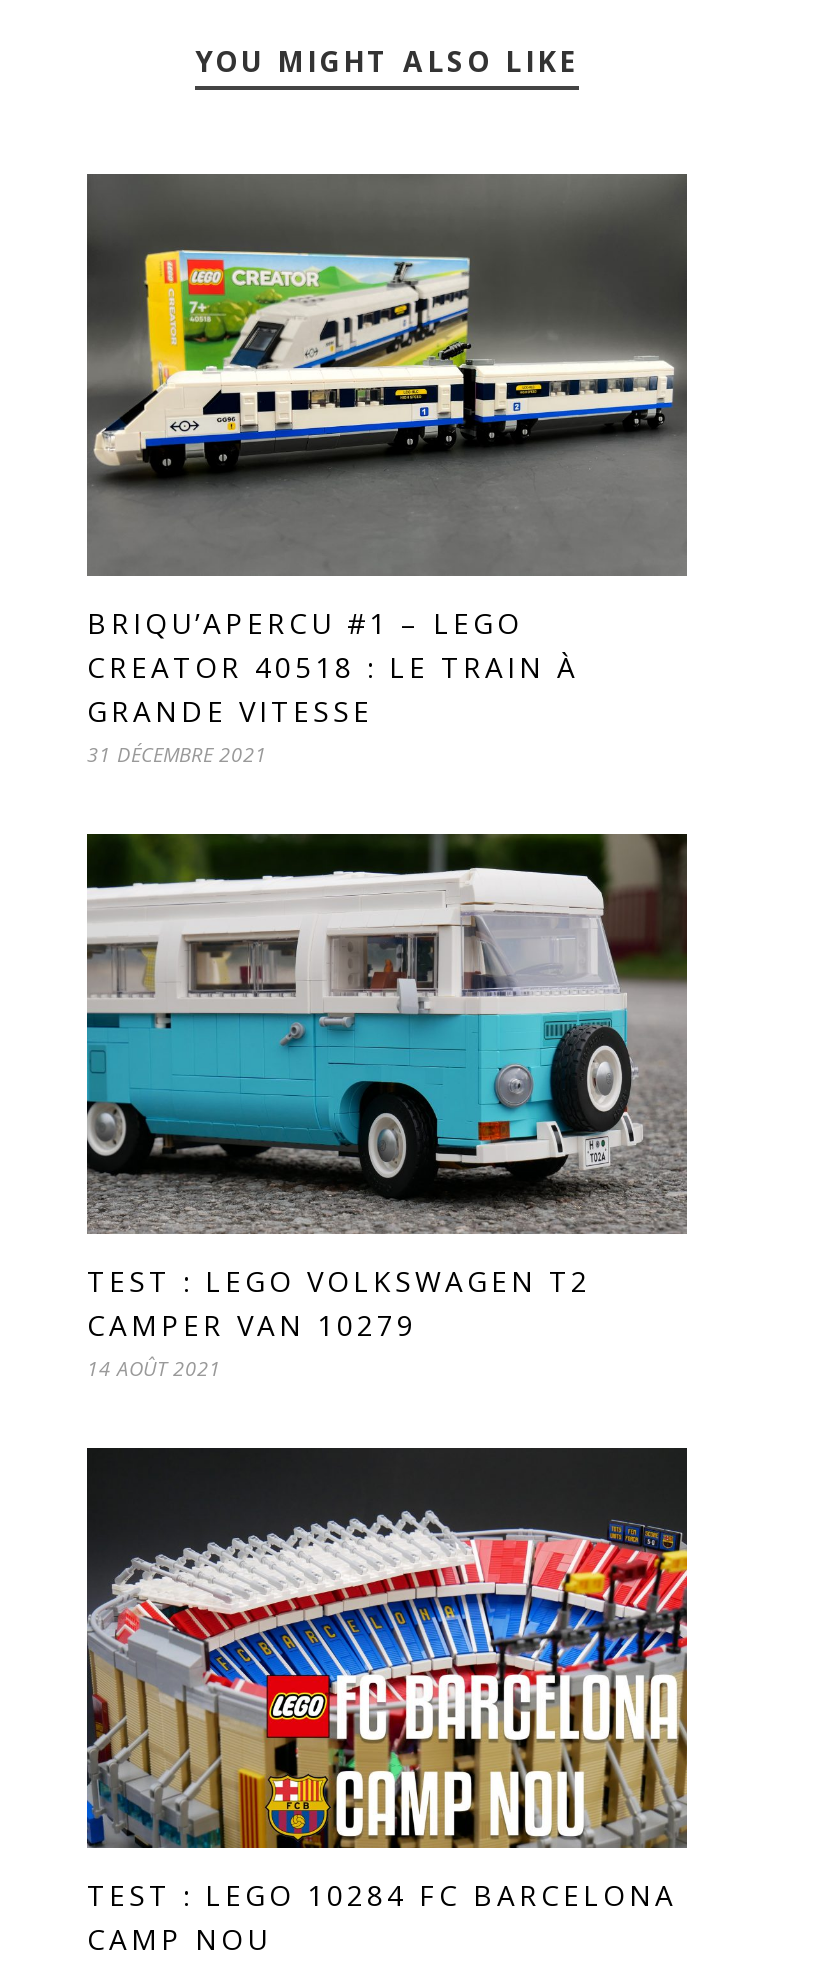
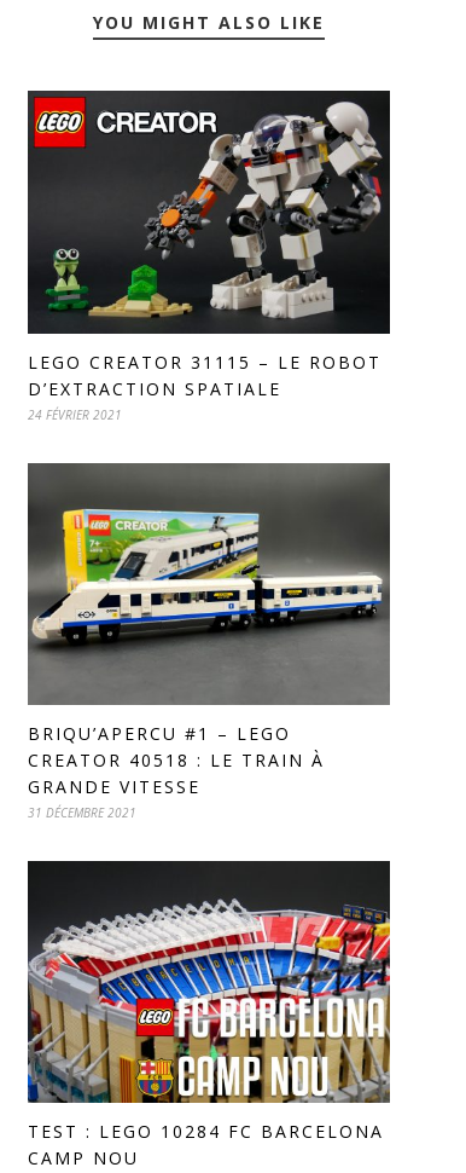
none -> [28,92,390,423] [image] | LEGO CREATOR 31115 – LE ROBOT | D’EXTRACTION SPATIALE | 24 FÉVRIER 2021
moved [85,242,689,520] -> [27,504,391,672]: [image]
moved [87,603,579,767] -> [28,722,325,821]: BRIQU’APERCU #1 – LEGO | CREATOR 40518 : LE TRAIN À | GRANDE VITESSE | 31 DÉCEMBRE 2021
[85,834,687,1382] [image] | TEST : LEGO VOLKSWAGEN T2 | CAMPER VAN 10279 | 14 AOÛT 2021 -> none

